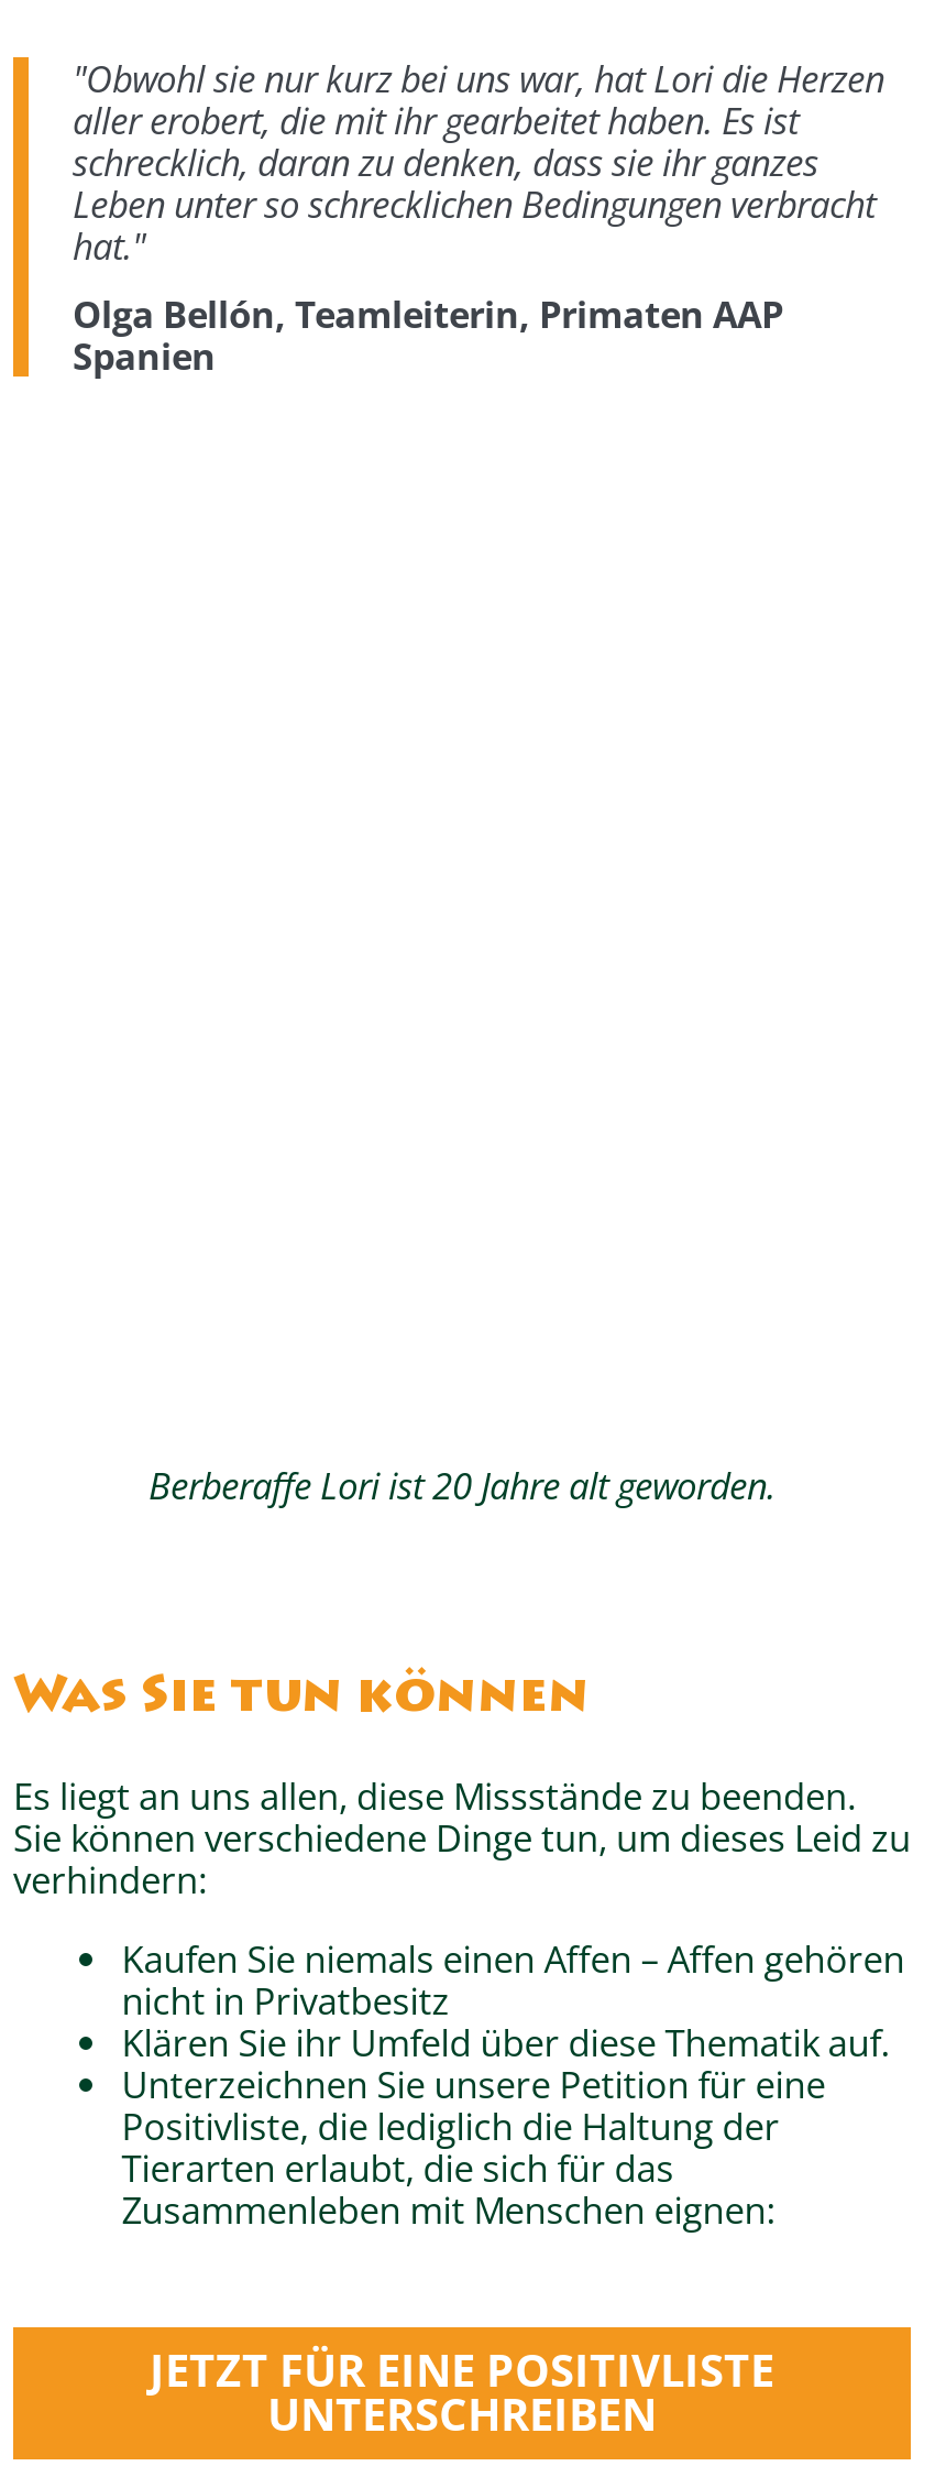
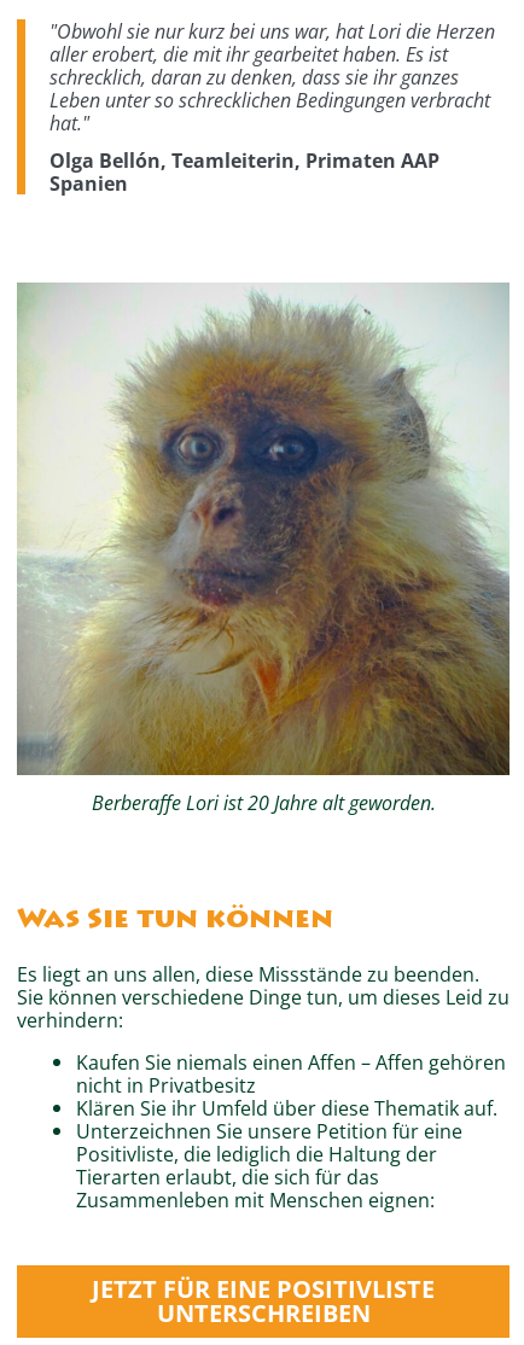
none -> [16,281,511,776] [image]

